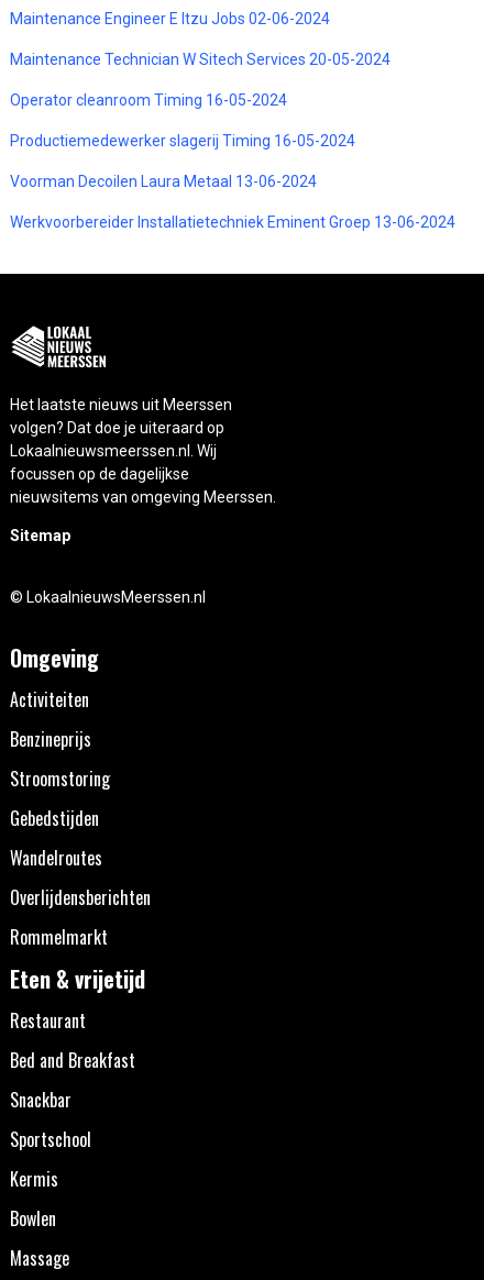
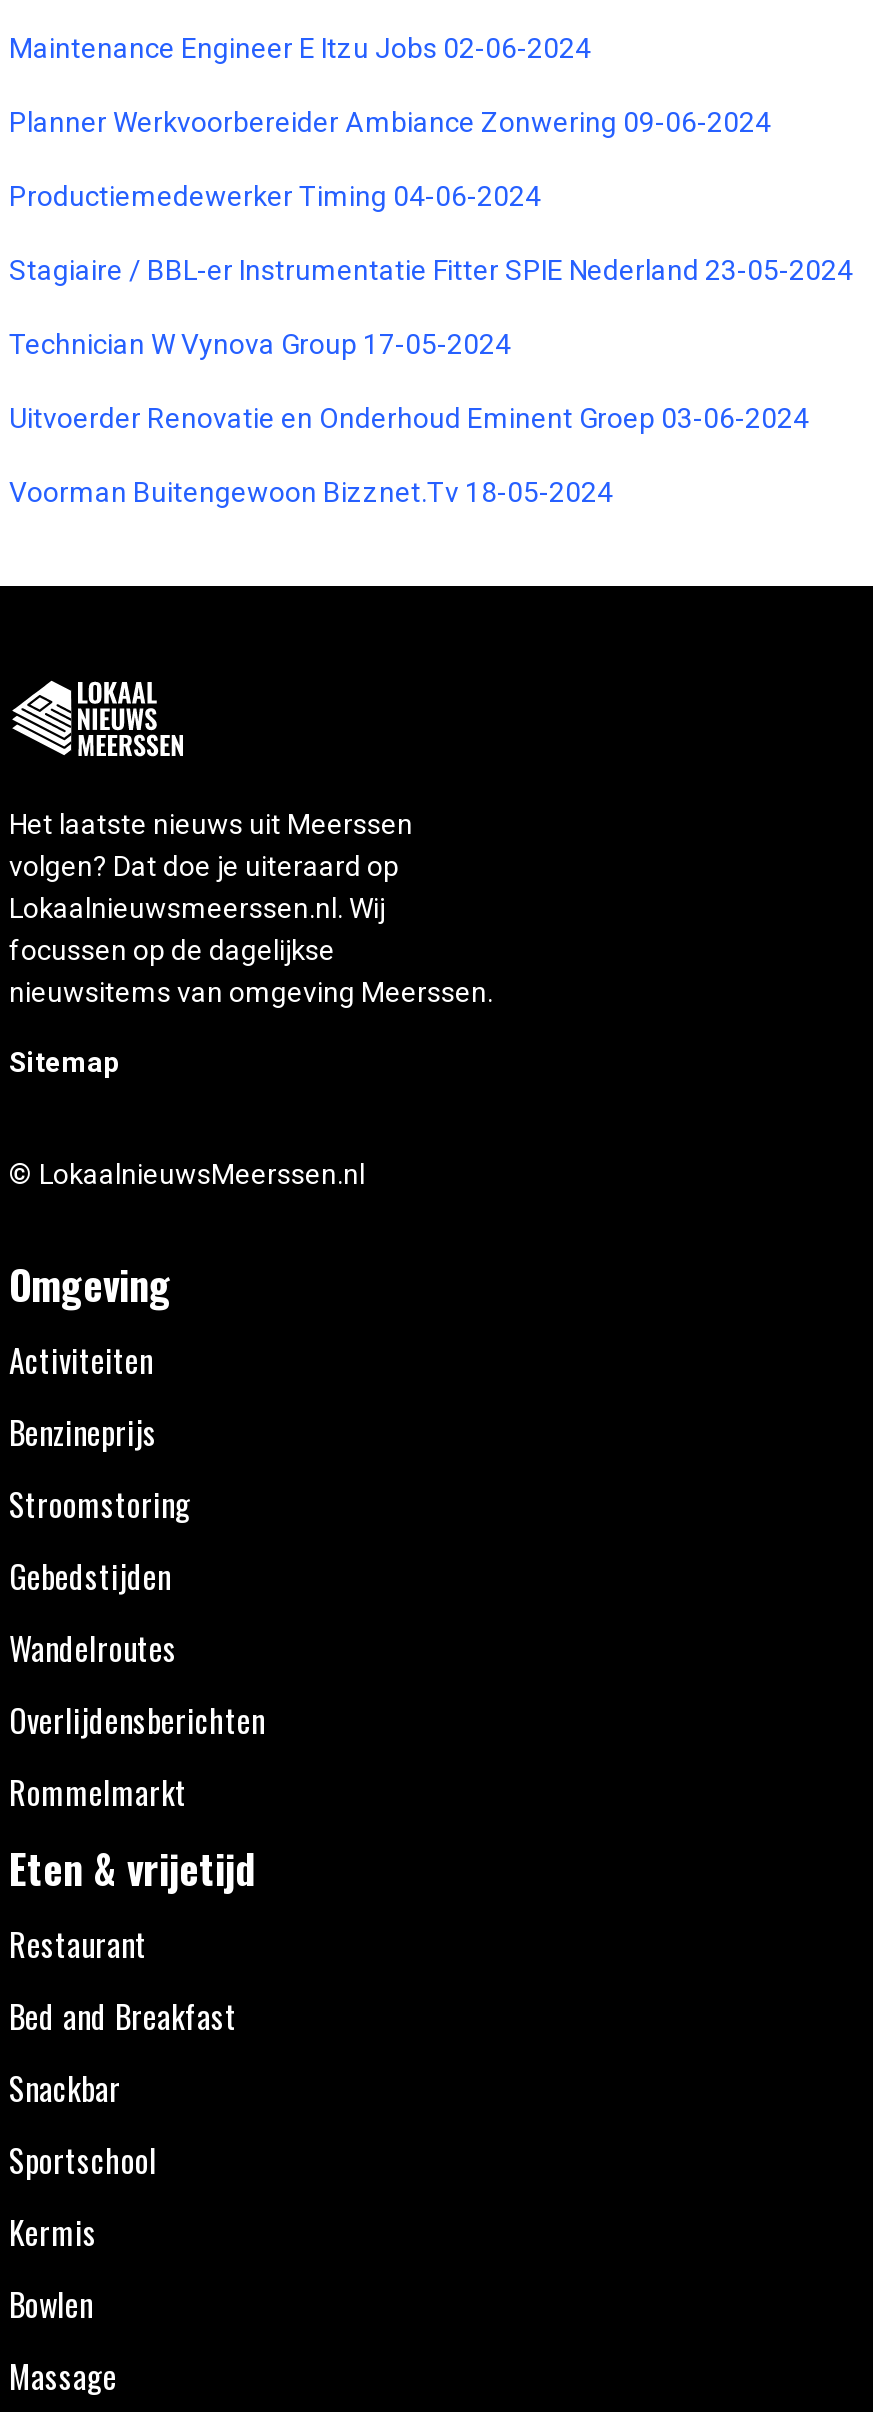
[10,50,455,231] Maintenance Technician W Sitech Services 20-05-2024 | Operator cleanroom Timing 16-05-2024 | Productiemedewerker slagerij Timing 16-05-2024 | Voorman Decoilen Laura Metaal 13-06-2024 | Werkvoorbereider Installatietechniek Eminent Groep 13-06-2024 -> [9,106,853,508] Planner Werkvoorbereider Ambiance Zonwering 09-06-2024 | Productiemedewerker Timing 04-06-2024 | Stagiaire / BBL-er Instrumentatie Fitter SPIE Nederland 23-05-2024 | Technician W Vynova Group 17-05-2024 | Uitvoerder Renovatie en Onderhoud Eminent Groep 03-06-2024 | Voorman Buitengewoon Bizznet.Tv 18-05-2024

